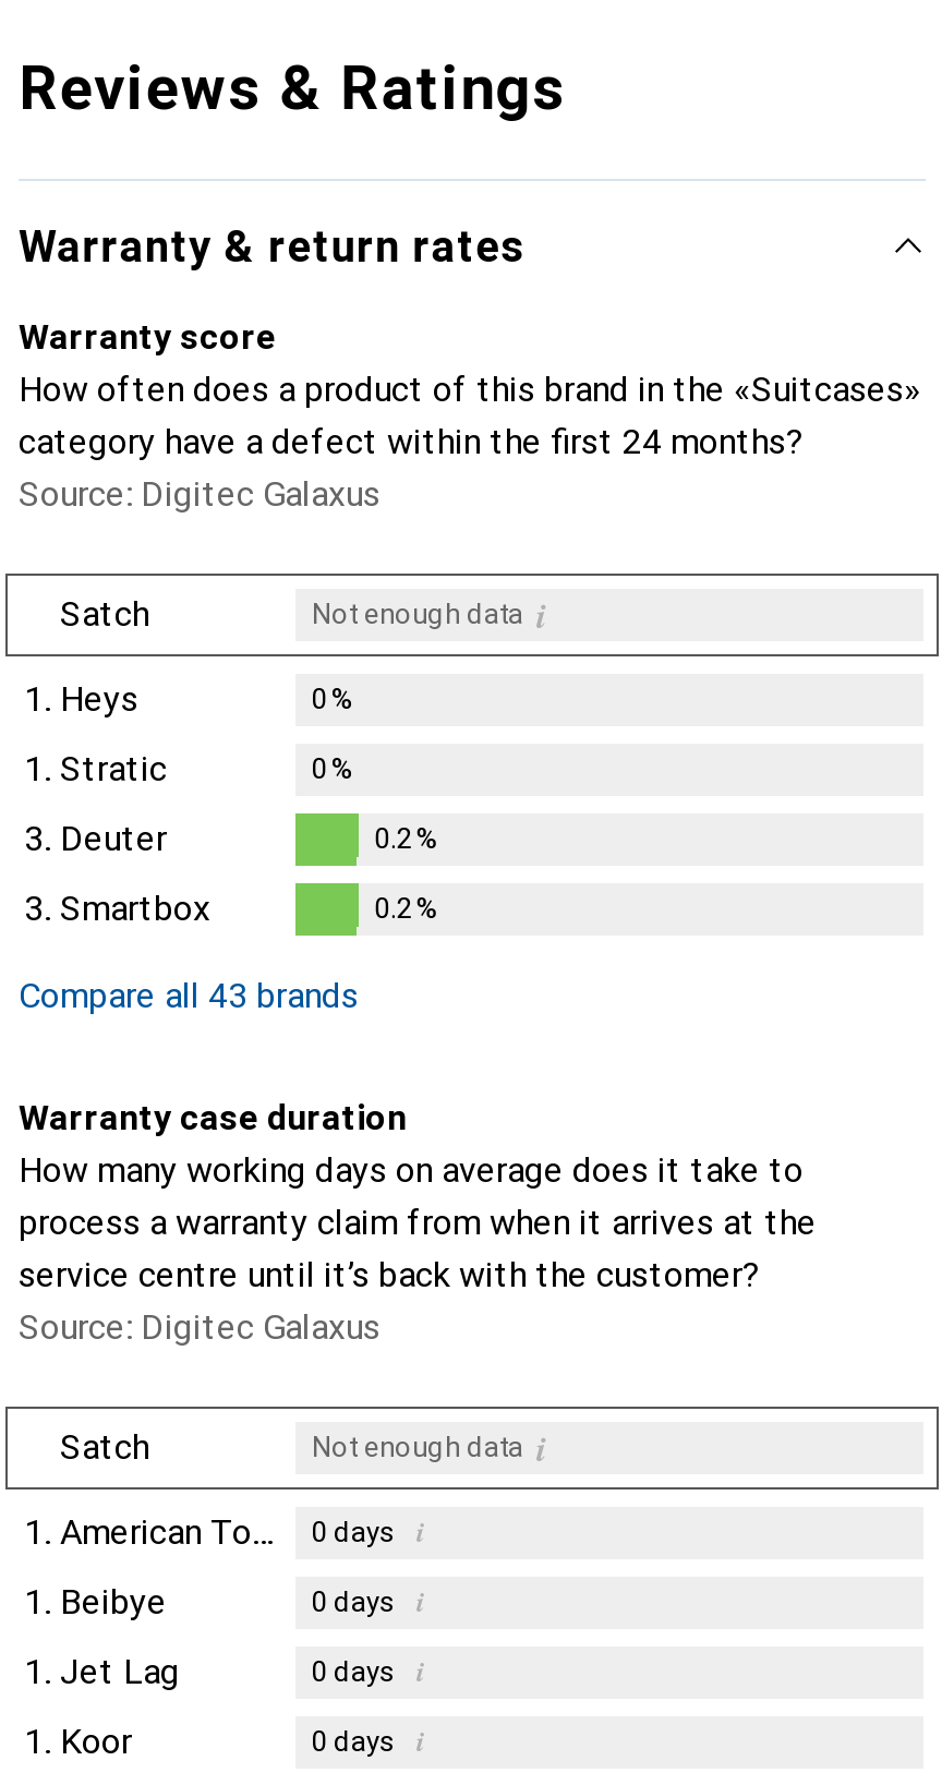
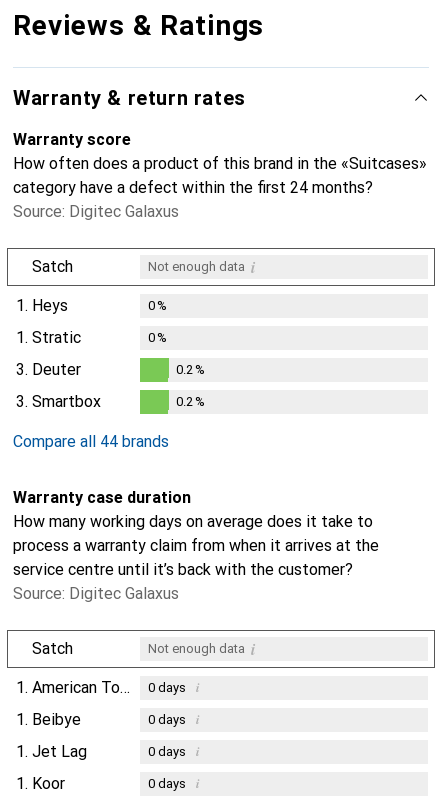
[19,974,359,1016] Compare all 43 brands -> [13,432,169,451] Compare all 44 brands

